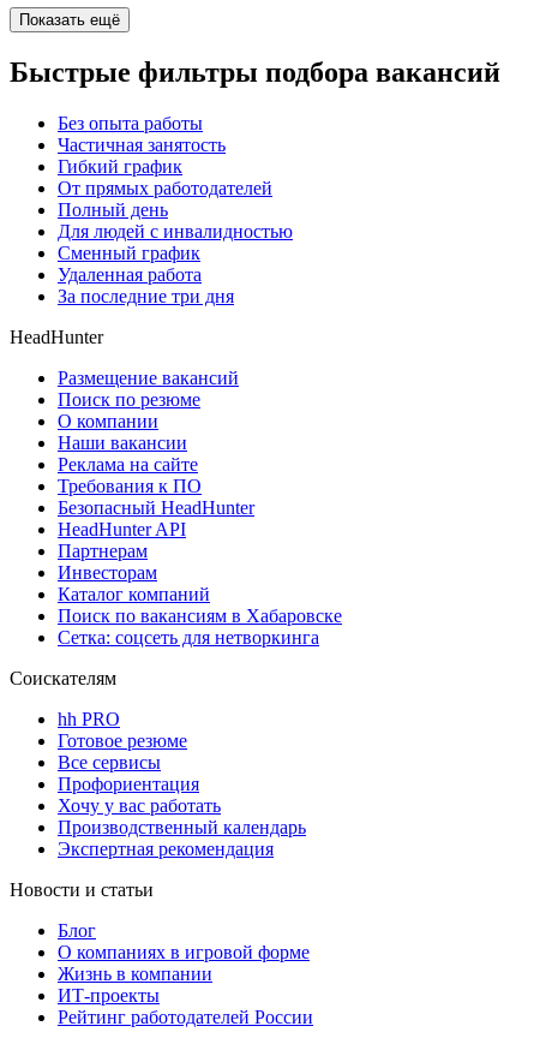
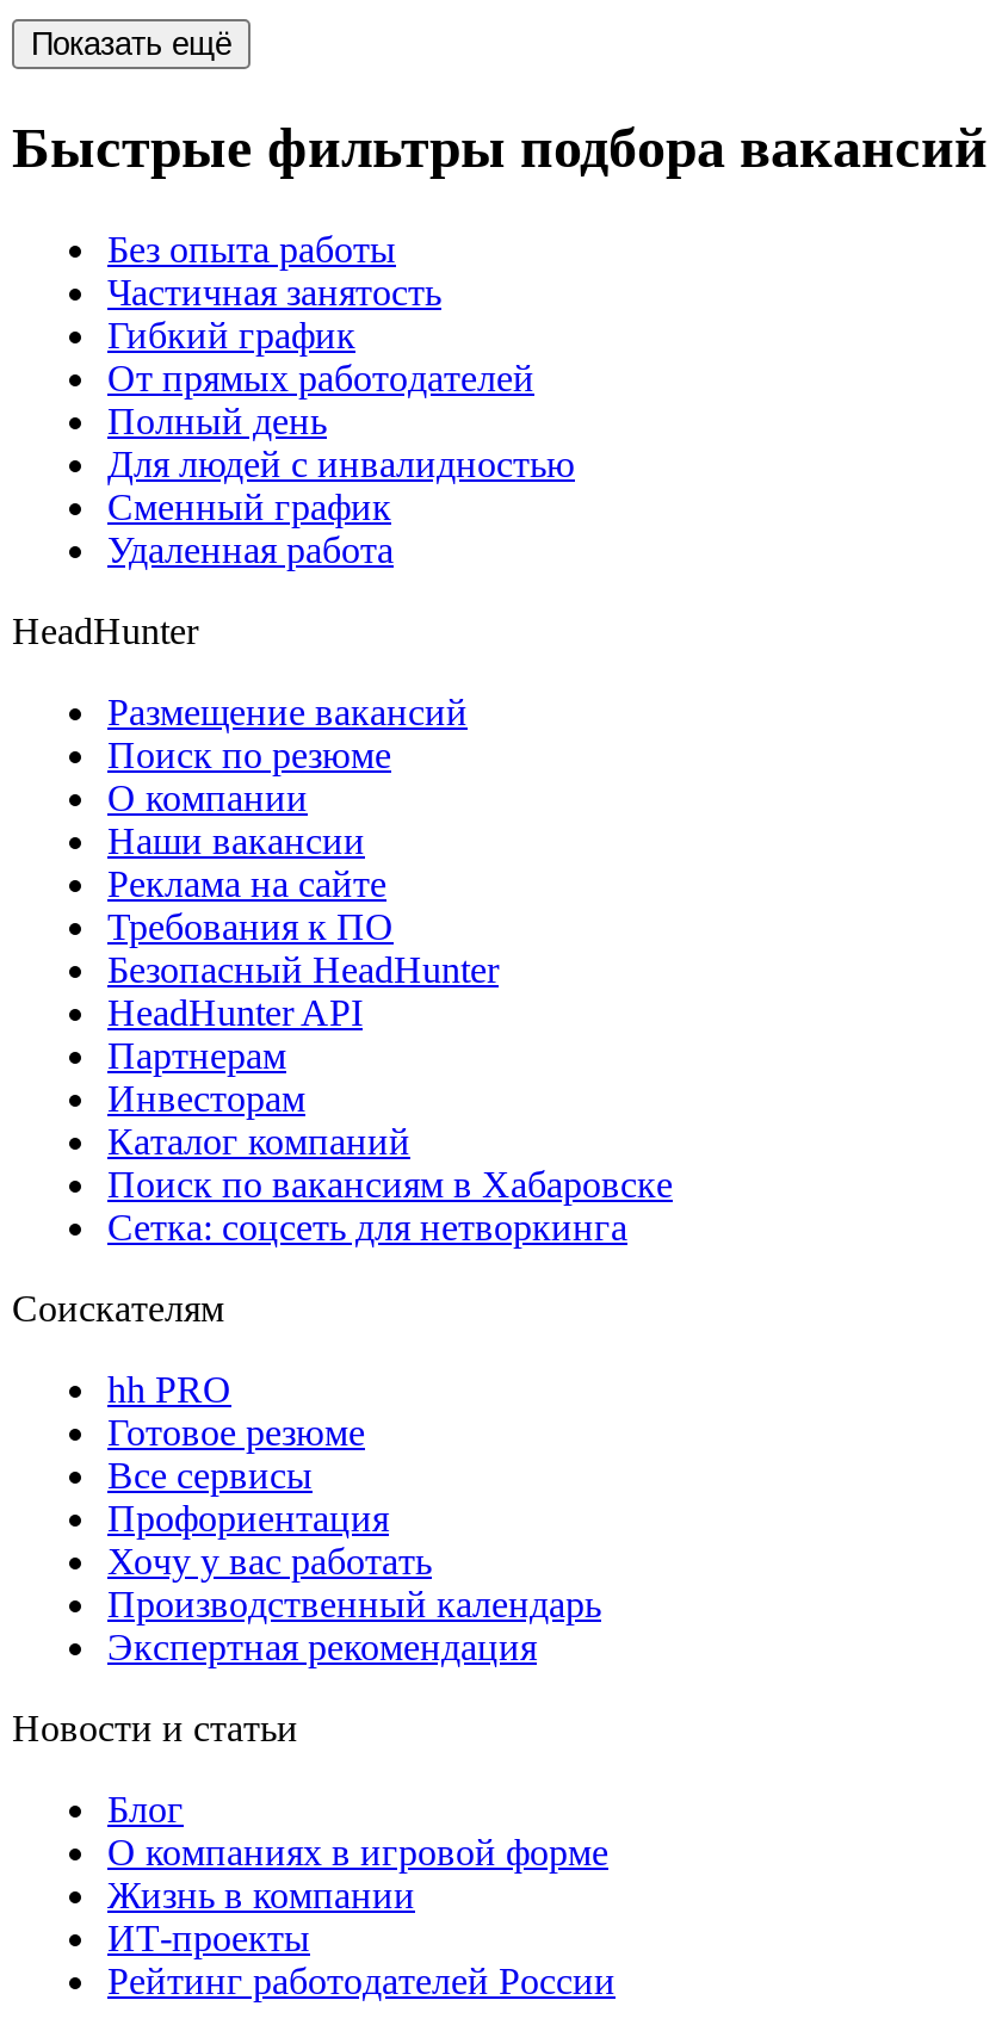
[58,286,234,306] За последние три дня -> none

